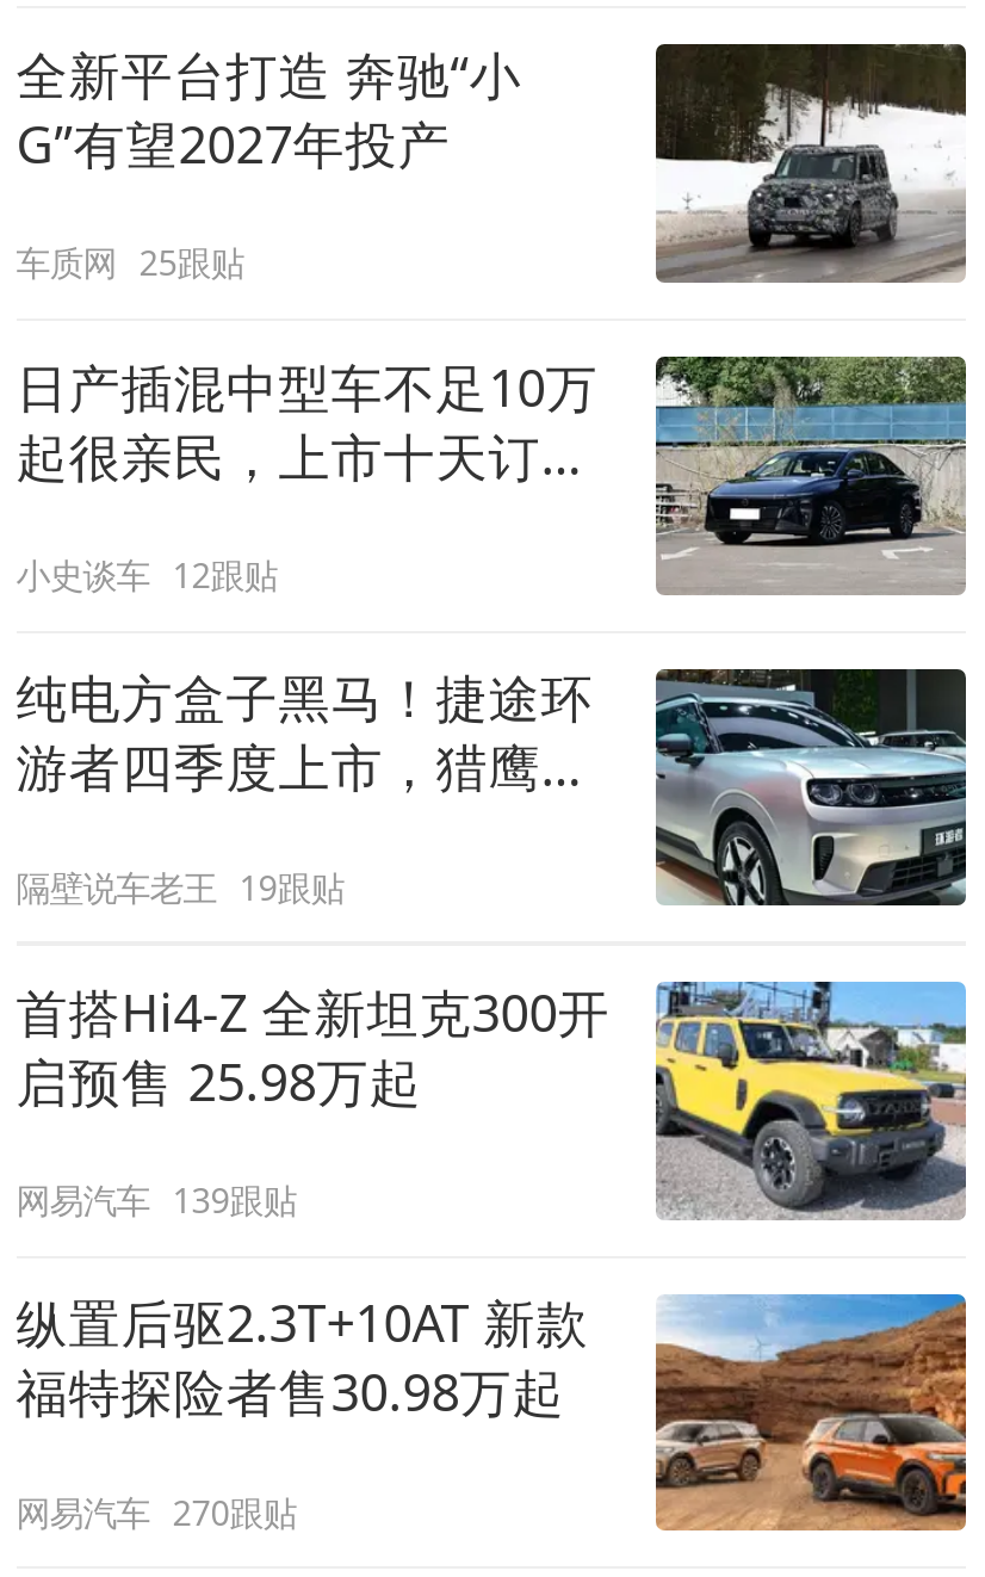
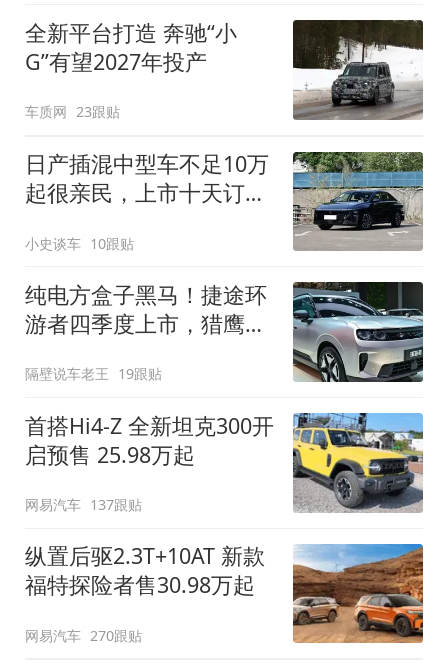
[16,240,244,286] 车质网 25跟贴 -> [25,102,120,121] 车质网 23跟贴
[16,552,277,597] 小史谈车 12跟贴 -> [25,234,134,253] 小史谈车 10跟贴
[16,1177,296,1223] 网易汽车 139跟贴 -> [25,495,142,514] 网易汽车 137跟贴

